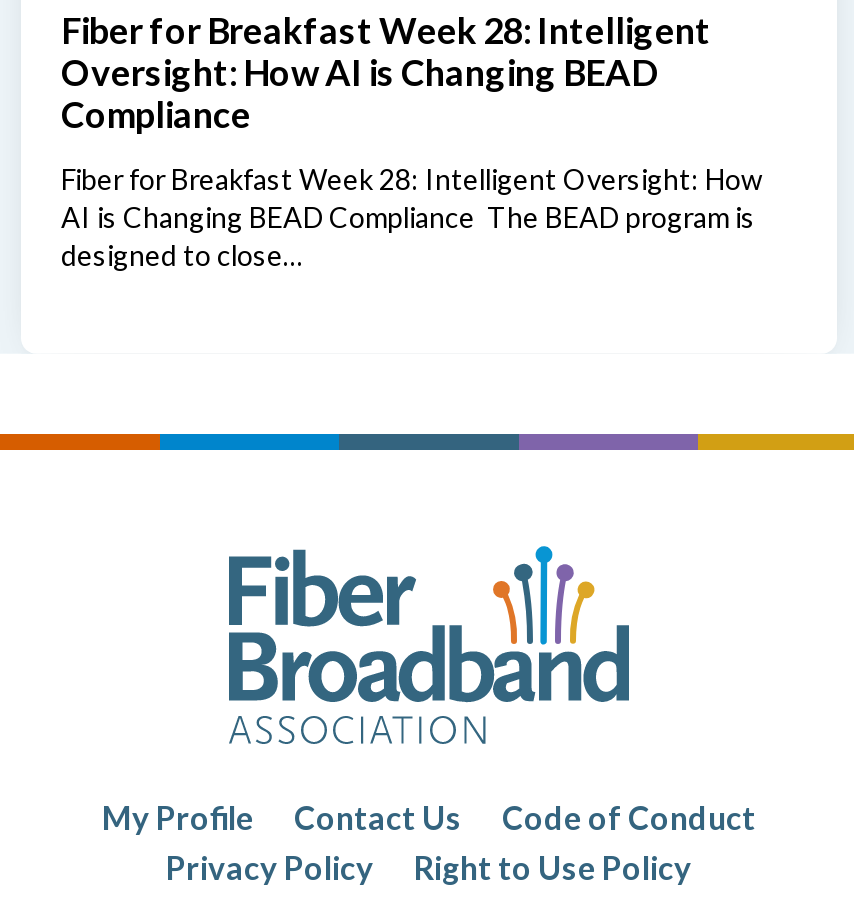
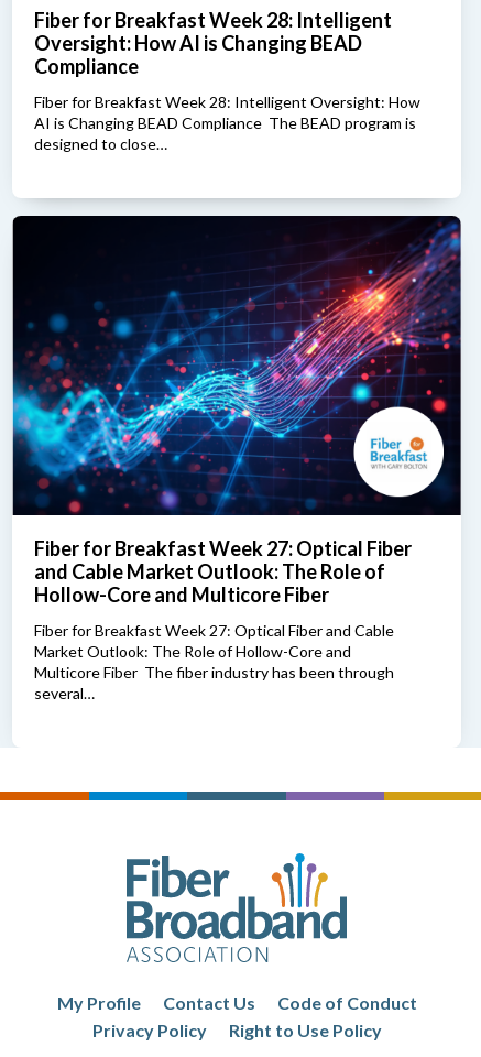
none -> [11,198,462,702] [image] | Fiber for Breakfast Week 27: Optical Fiber | and Cable Market Outlook: The Role of | Hollow-Core and Multicore Fiber | Fiber for Breakfast Week 27: Optical Fiber and Cable | Market Outlook: The Role of Hollow-Core and | Multicore Fiber The fiber industry has been through | several…

